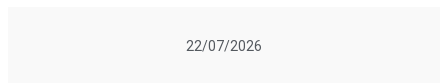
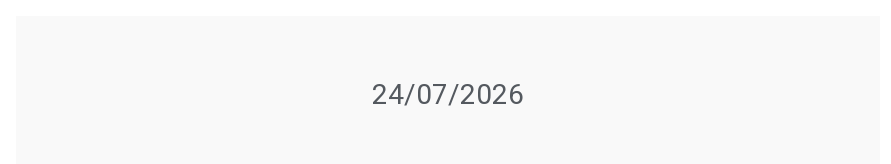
[186,38,262,54] 22/07/2026 -> [372,78,524,110] 24/07/2026

